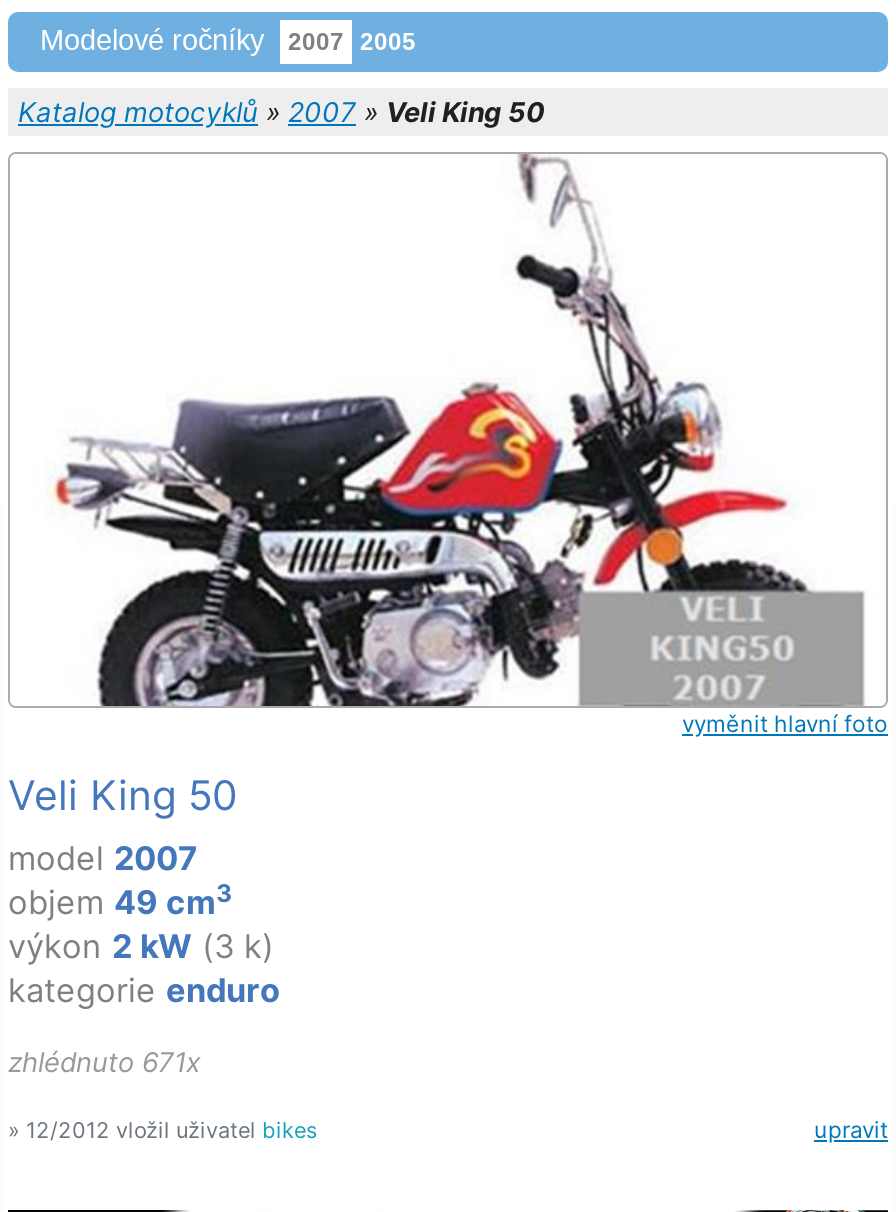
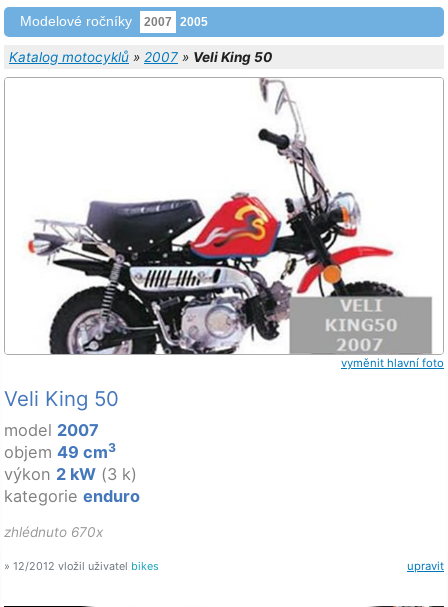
[8,1046,200,1078] zhlédnuto 671x -> [4,524,103,540] zhlédnuto 670x

